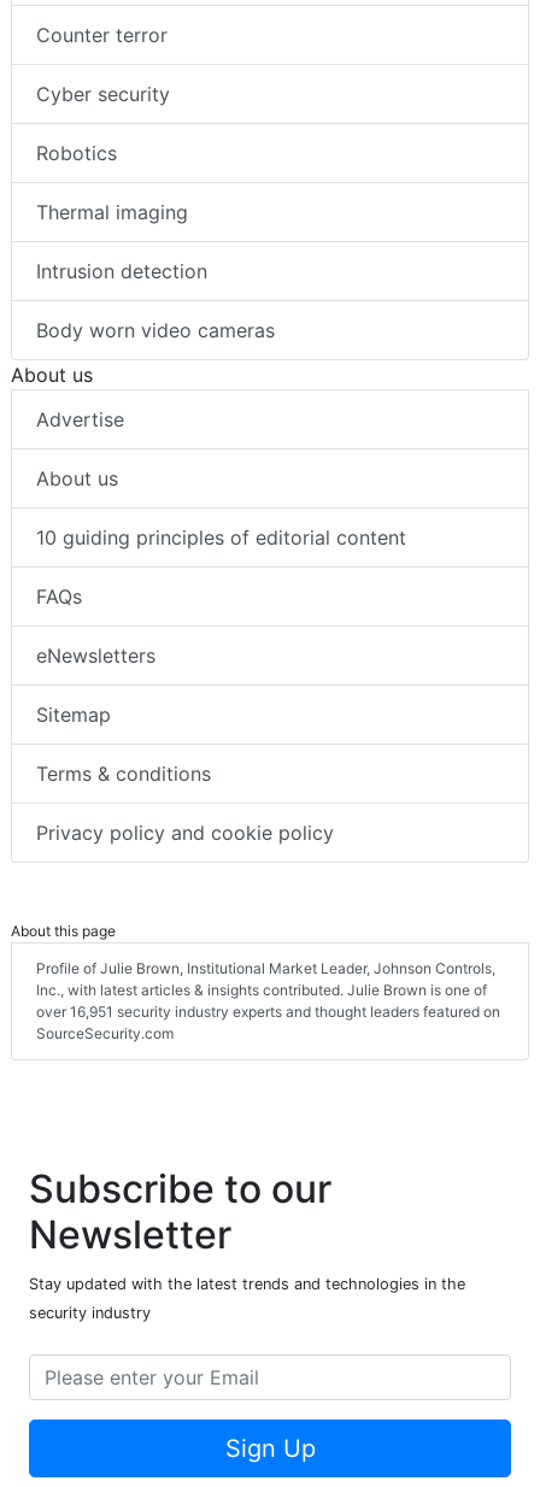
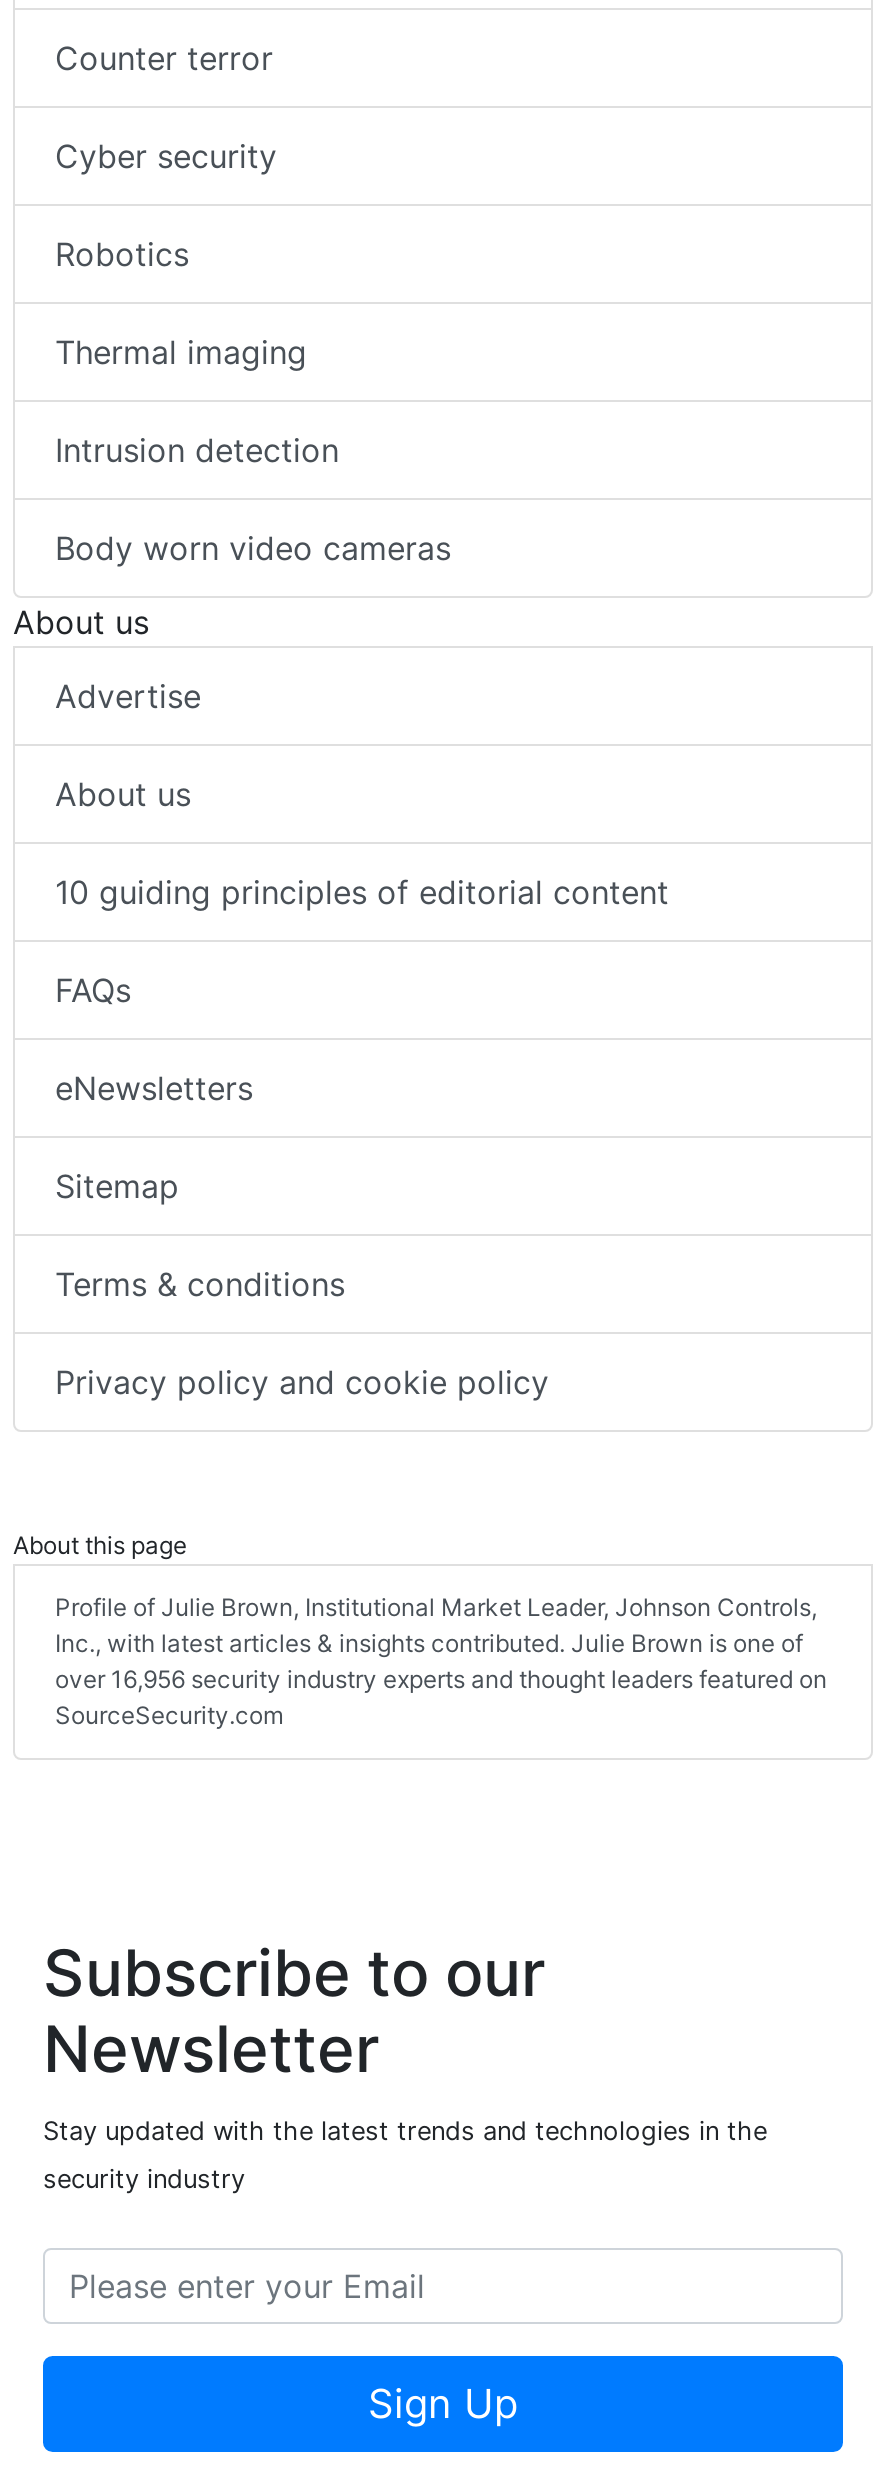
[36,1003,500,1021] over 16,951 security industry experts and thought leaders featured on -> [55,1664,827,1694] over 16,956 security industry experts and thought leaders featured on

